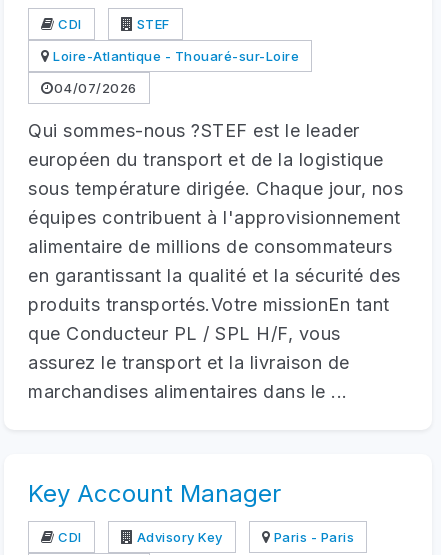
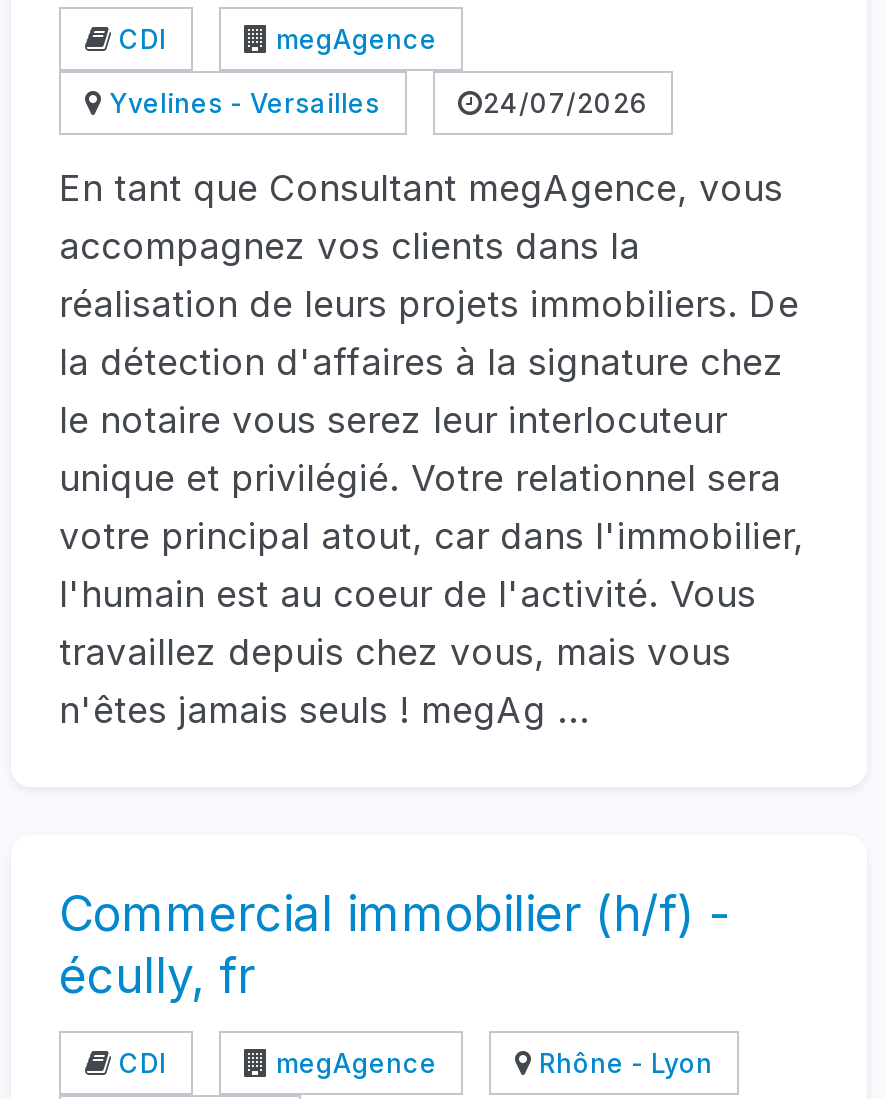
[28,15,403,401] STEF | Loire-Atlantique - Thouaré-sur-Loire | 04/07/2026 | Qui sommes-nous ?STEF est le leader | européen du transport et de la logistique | sous température dirigée. Chaque jour, nos | équipes contribuent à l'approvisionnement | alimentaire de millions de consommateurs | en garantissant la qualité et la sécurité des | produits transportés.Votre missionEn tant | que Conducteur PL / SPL H/F, vous | assurez le transport et la livraison de | marchandises alimentaires dans le ... -> [59,22,804,730] megAgence | Yvelines - Versailles | 24/07/2026 | En tant que Consultant megAgence, vous | accompagnez vos clients dans la | réalisation de leurs projets immobiliers. De | la détection d'affaires à la signature chez | le notaire vous serez leur interlocuteur | unique et privilégié. Votre relationnel sera | votre principal atout, car dans l'immobilier, | l'humain est au coeur de l'activité. Vous | travaillez depuis chez vous, mais vous | n'êtes jamais seuls ! megAg ...
[28,478,281,507] Key Account Manager -> [59,884,733,1004] Commercial immobilier (h/f) - | écully, fr
[133,528,354,544] Advisory Key | Paris - Paris -> [269,1046,713,1078] megAgence | Rhône - Lyon

